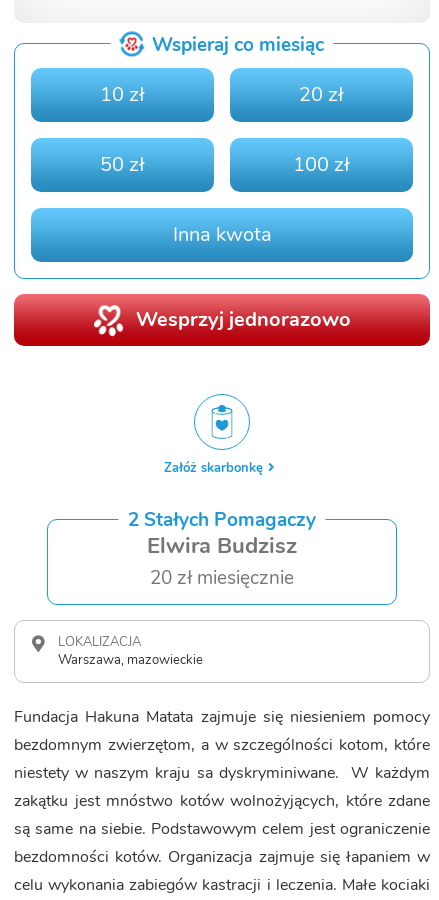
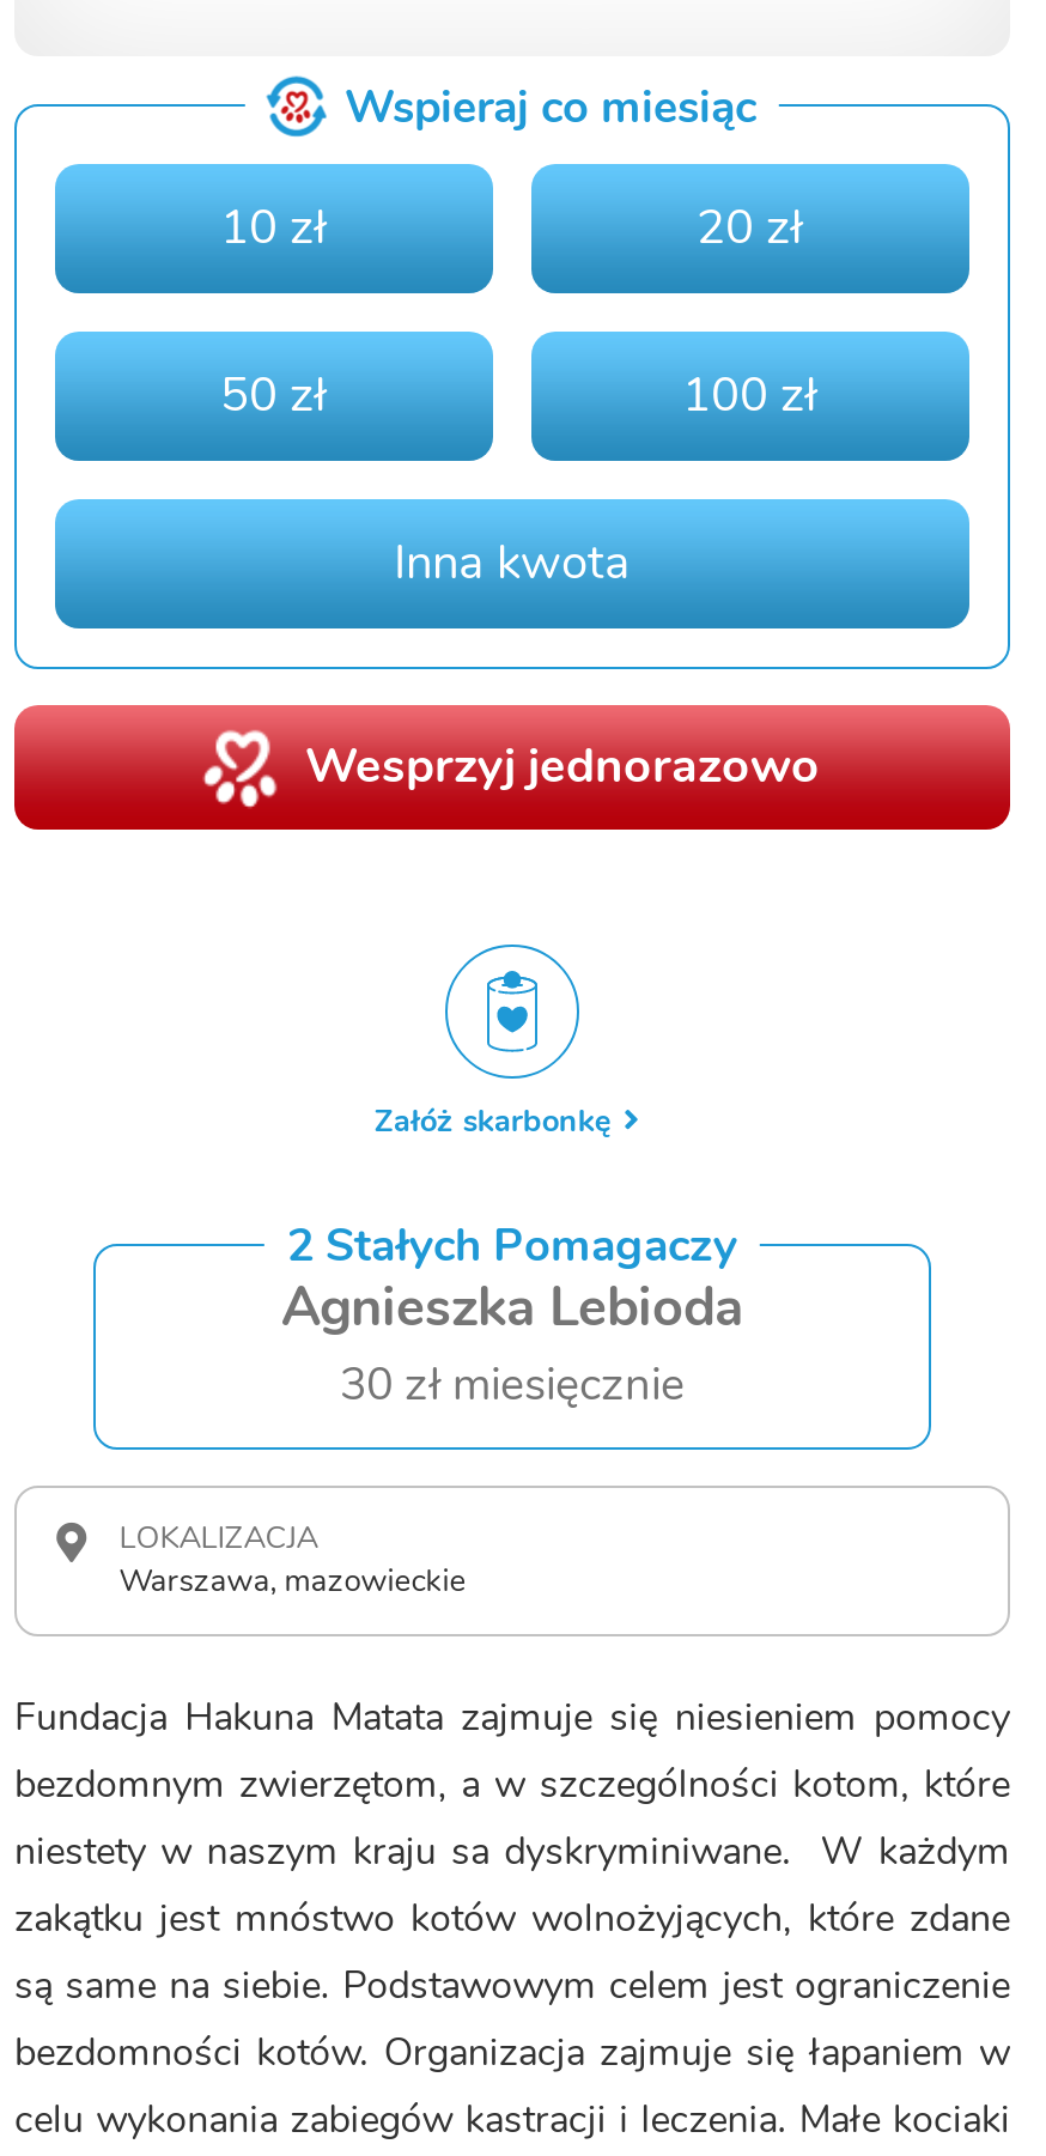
[147,530,297,591] Elwira Budzisz | 20 zł miesięcznie -> [281,1269,743,1415] Agnieszka Lebioda | 30 zł miesięcznie

